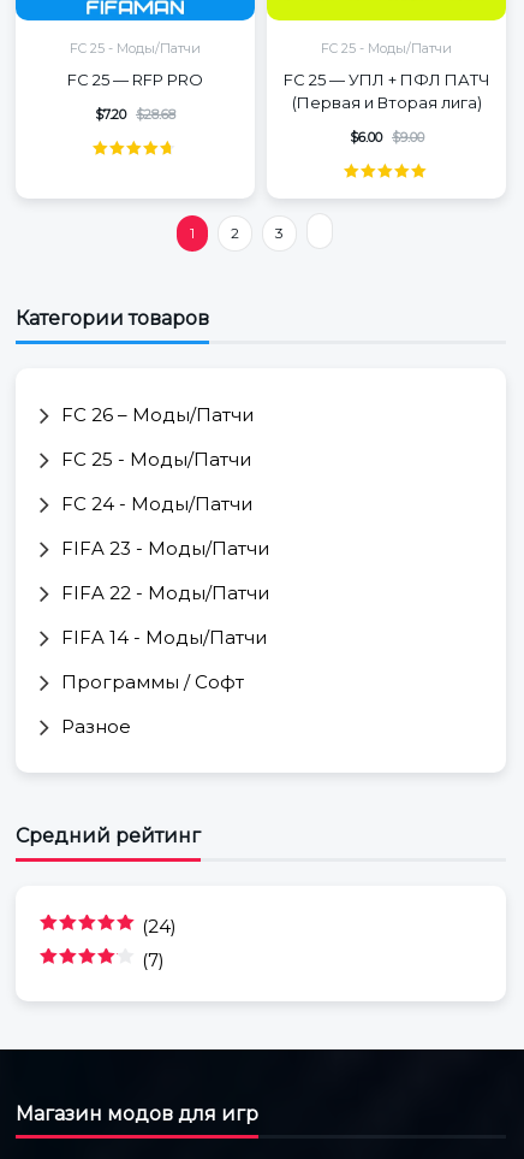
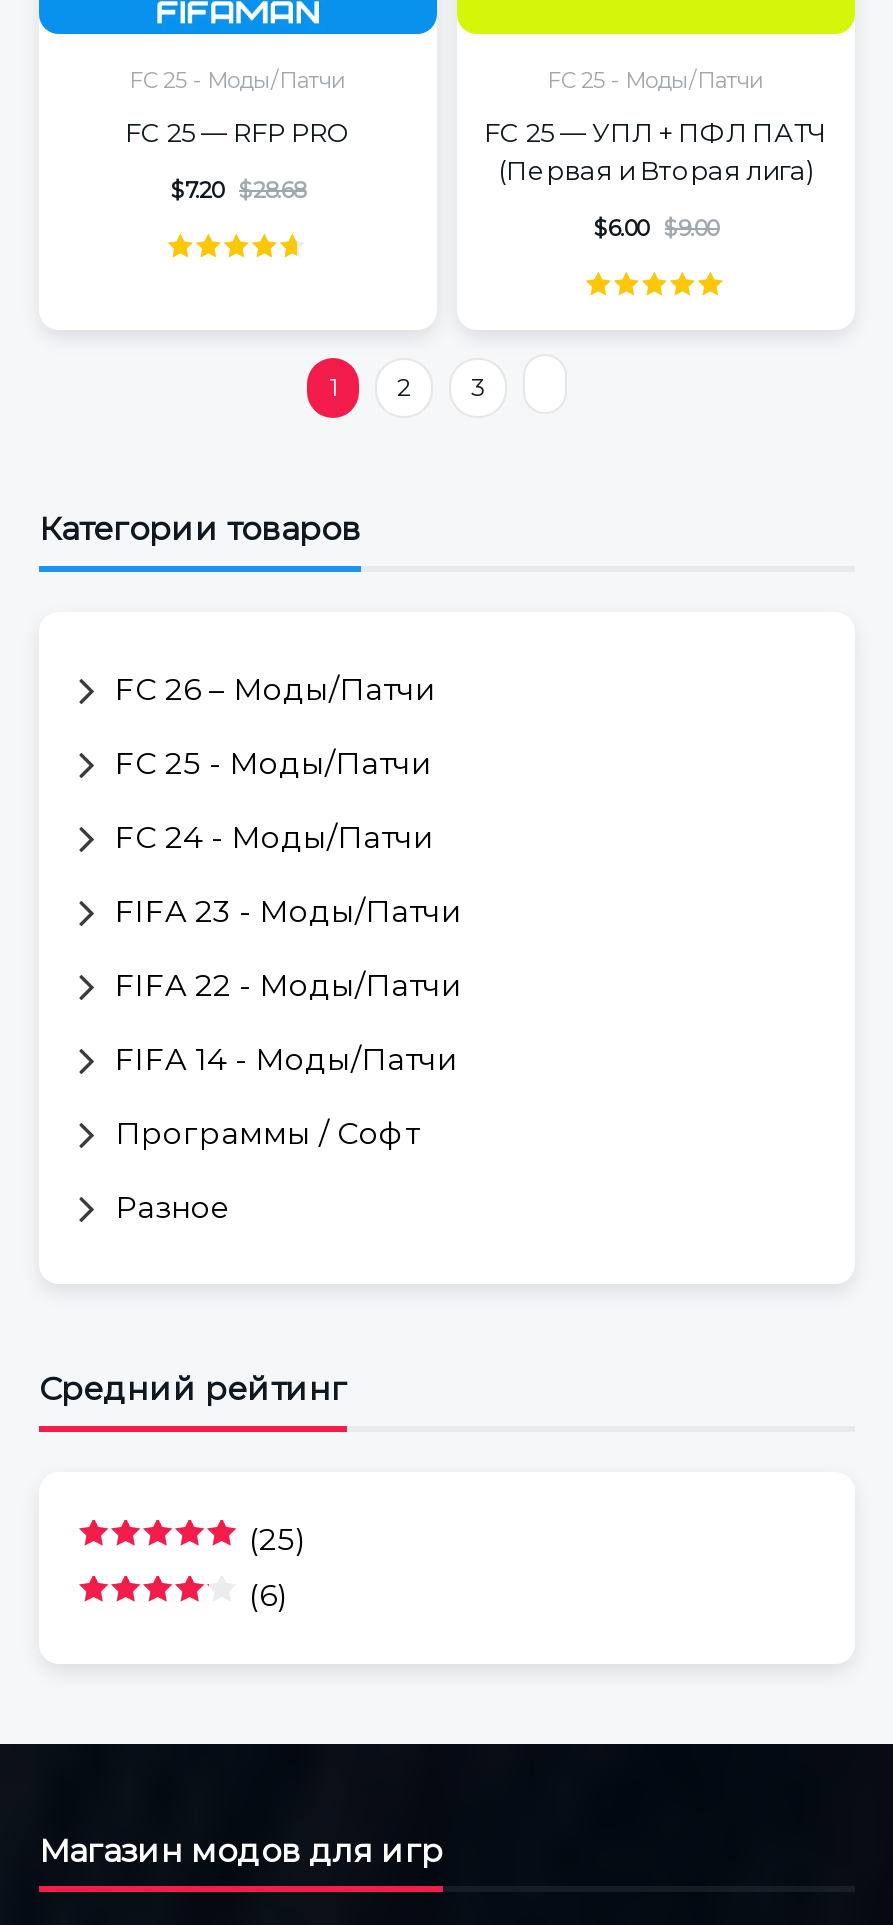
[137,915,177,938] (24) -> [241,1520,305,1558] (25)
[137,949,165,971] (7) -> [241,1576,287,1614] (6)

